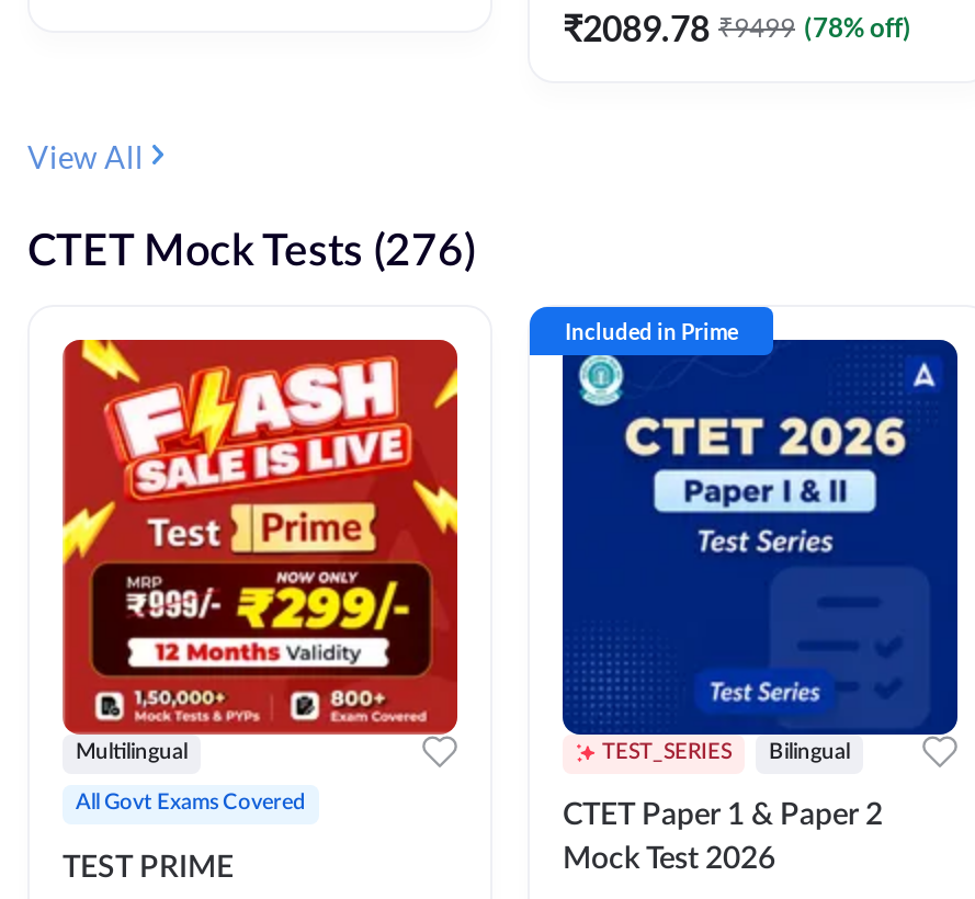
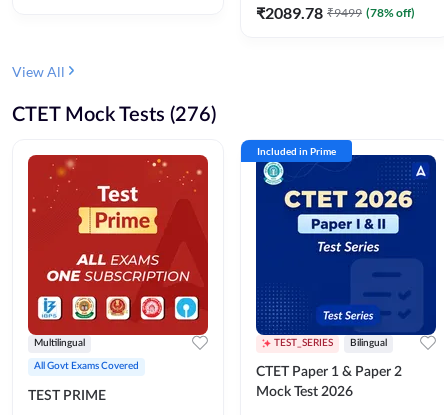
[60,338,460,724] [image] -> [27,154,209,329] [image]

